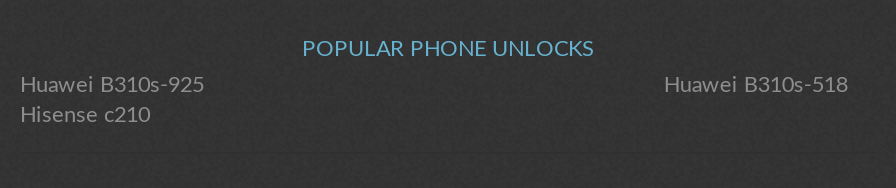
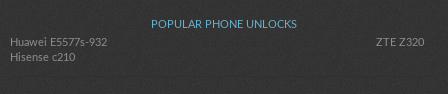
[20,74,848,96] Huawei B310s-925 | Huawei B310s-518 -> [10,37,424,48] Huawei E5577s-932 | ZTE Z320

